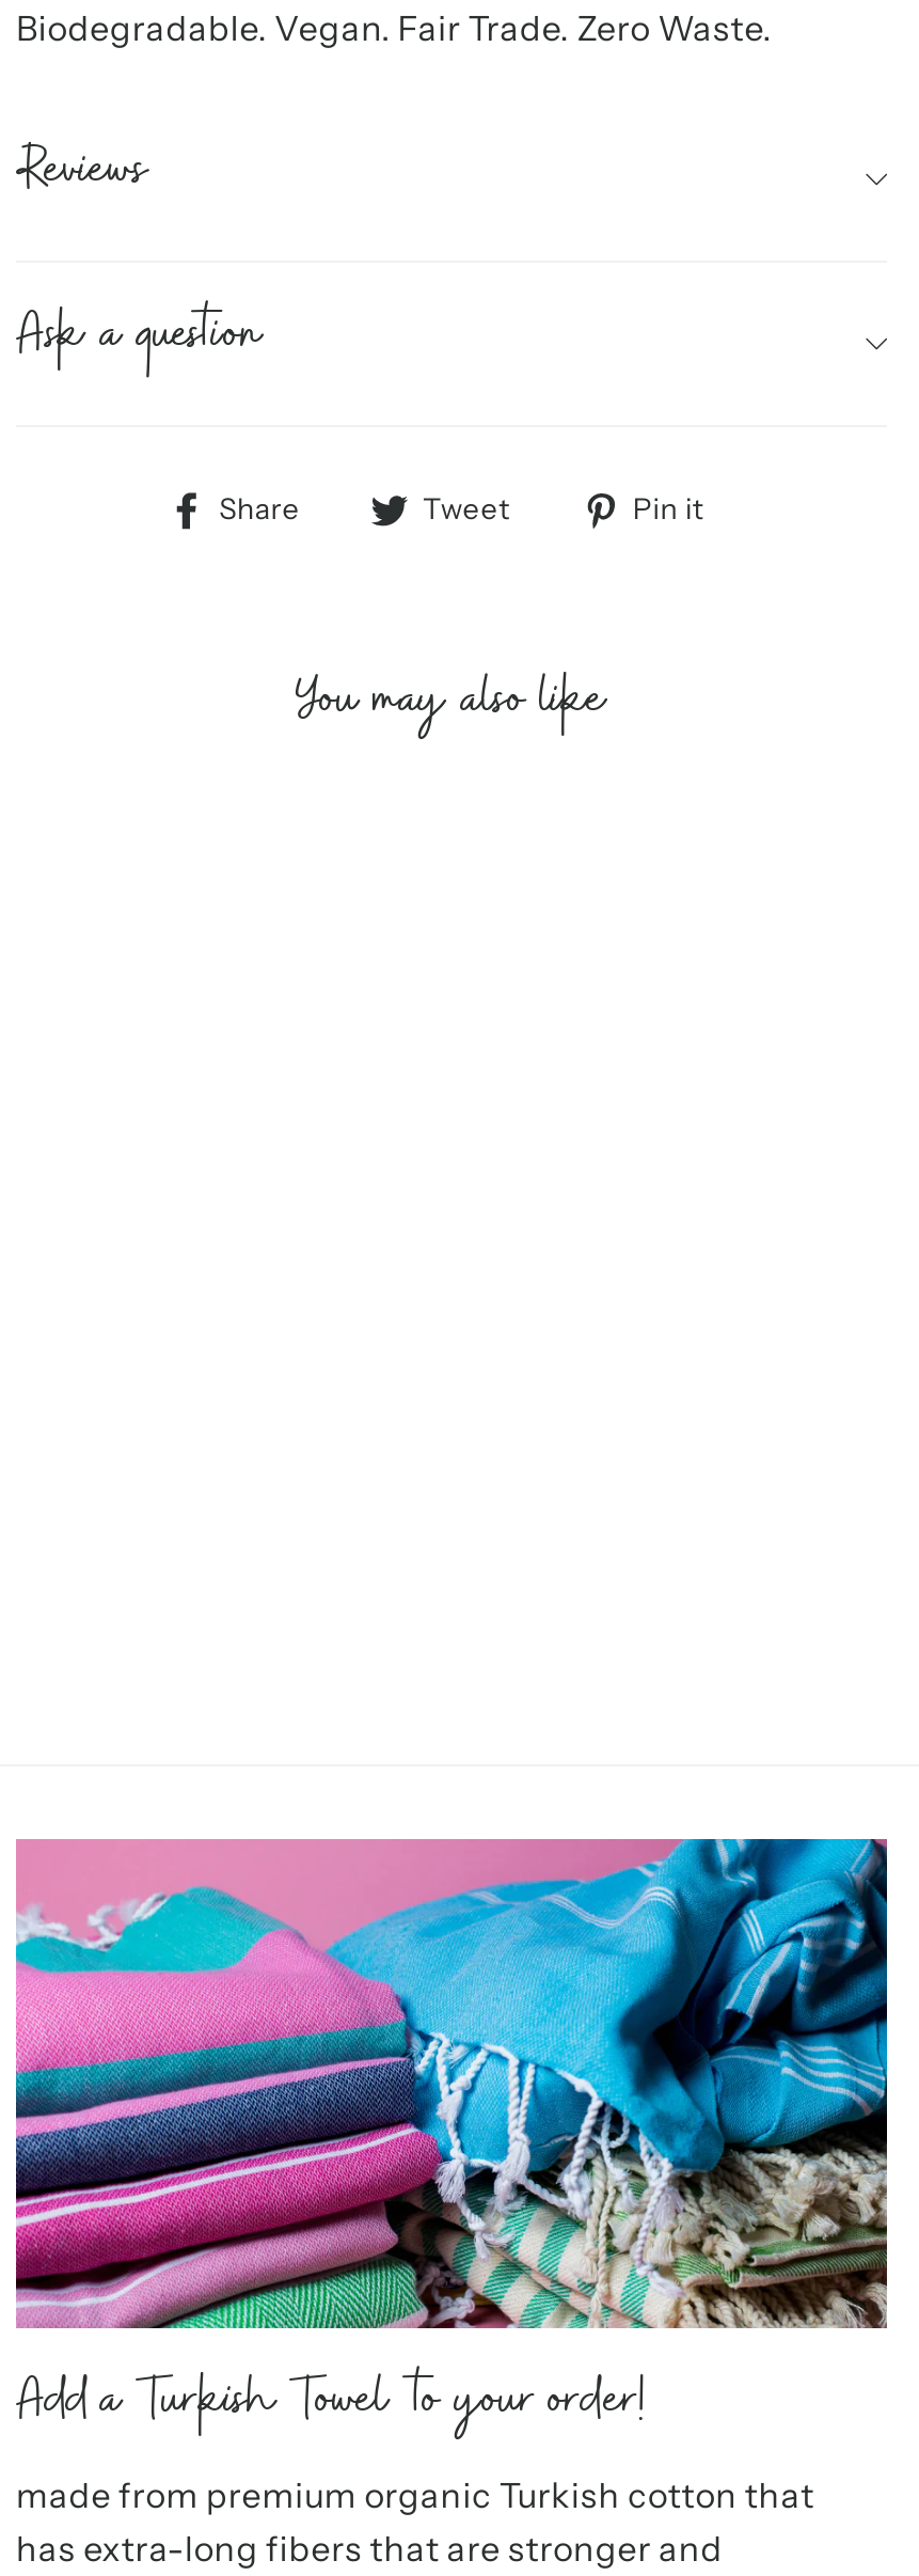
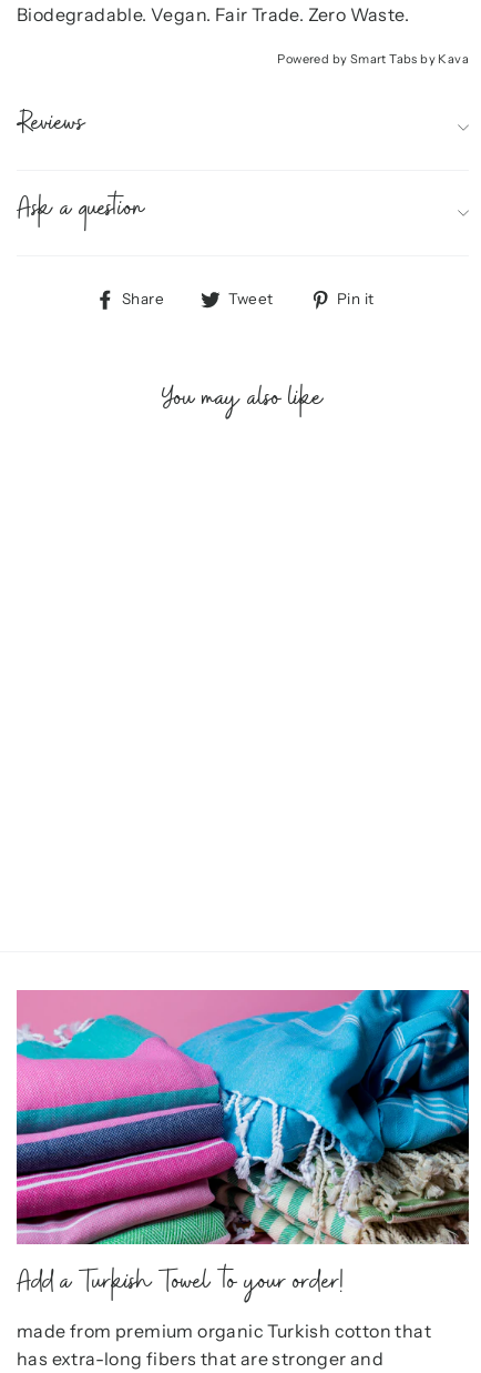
none -> [278,51,469,66] Powered by Smart Tabs by Kava

